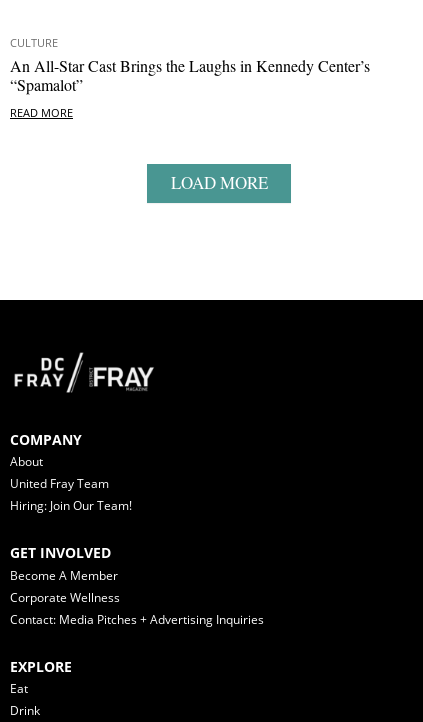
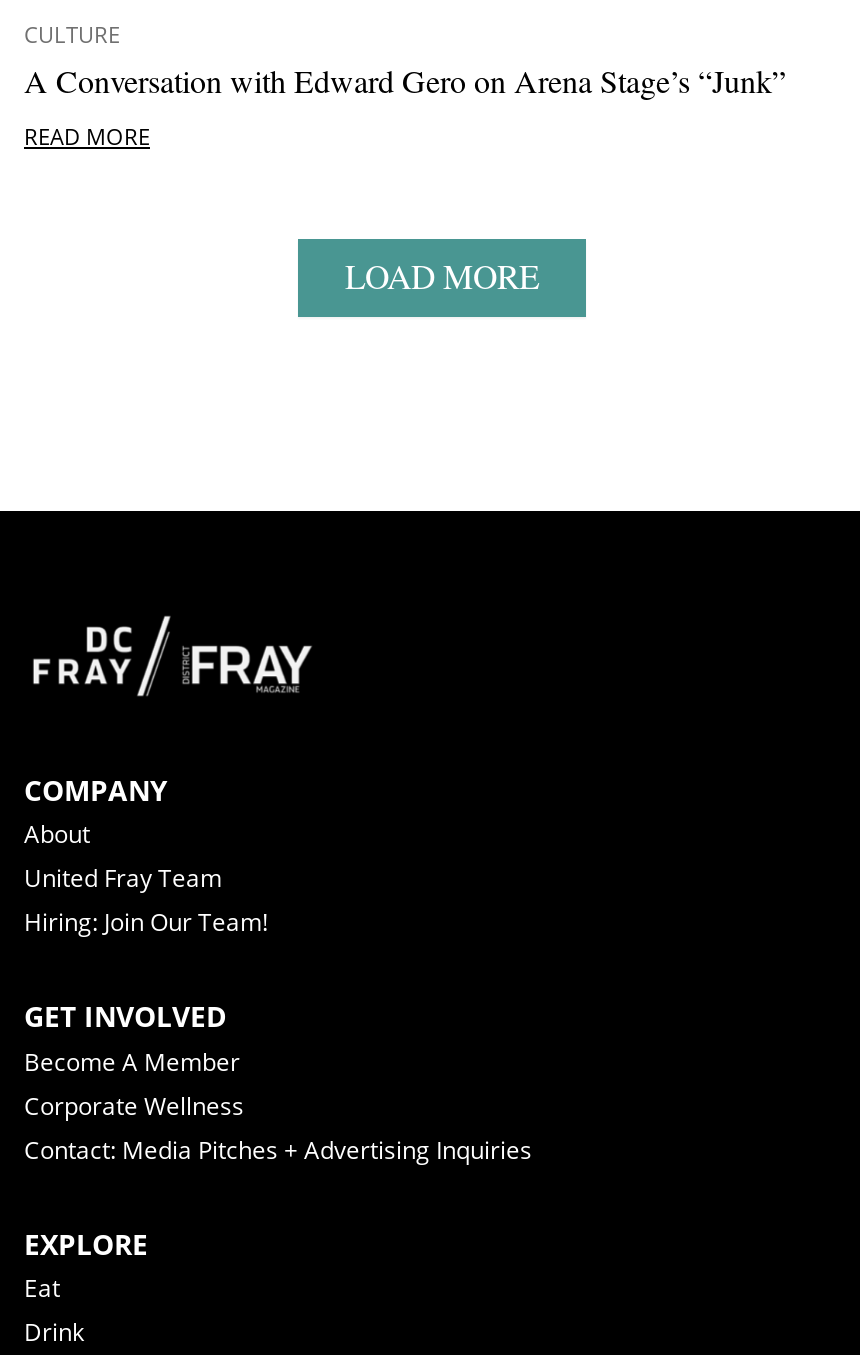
[10,55,370,95] An All-Star Cast Brings the Laughs in Kennedy Center’s | “Spamalot” -> [24,59,786,101] A Conversation with Edward Gero on Arena Stage’s “Junk ”

